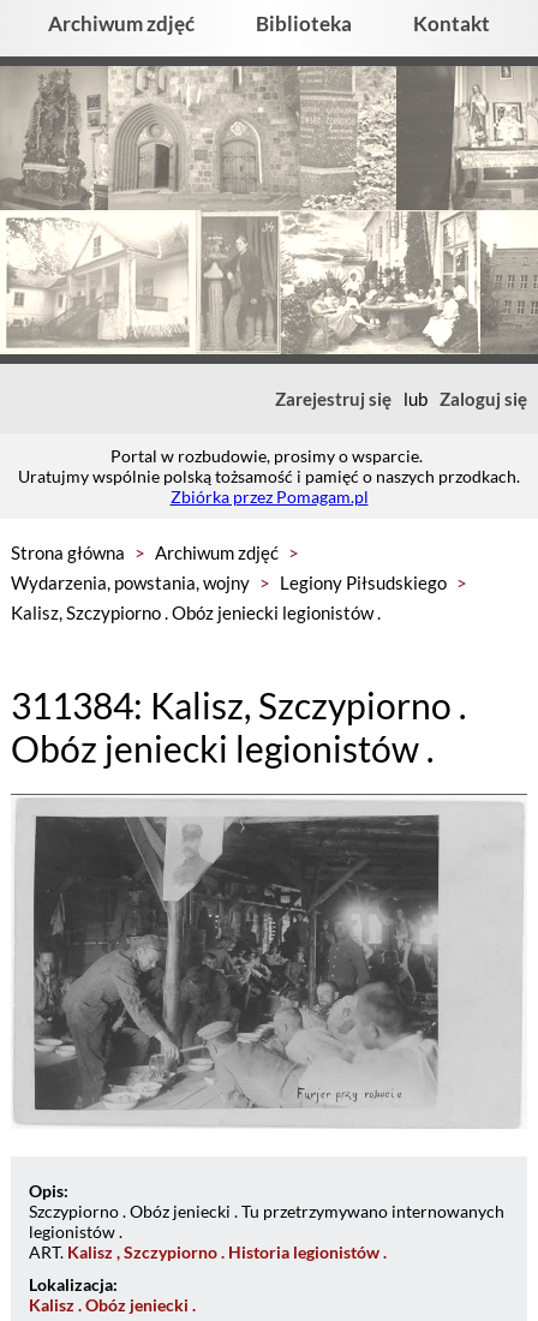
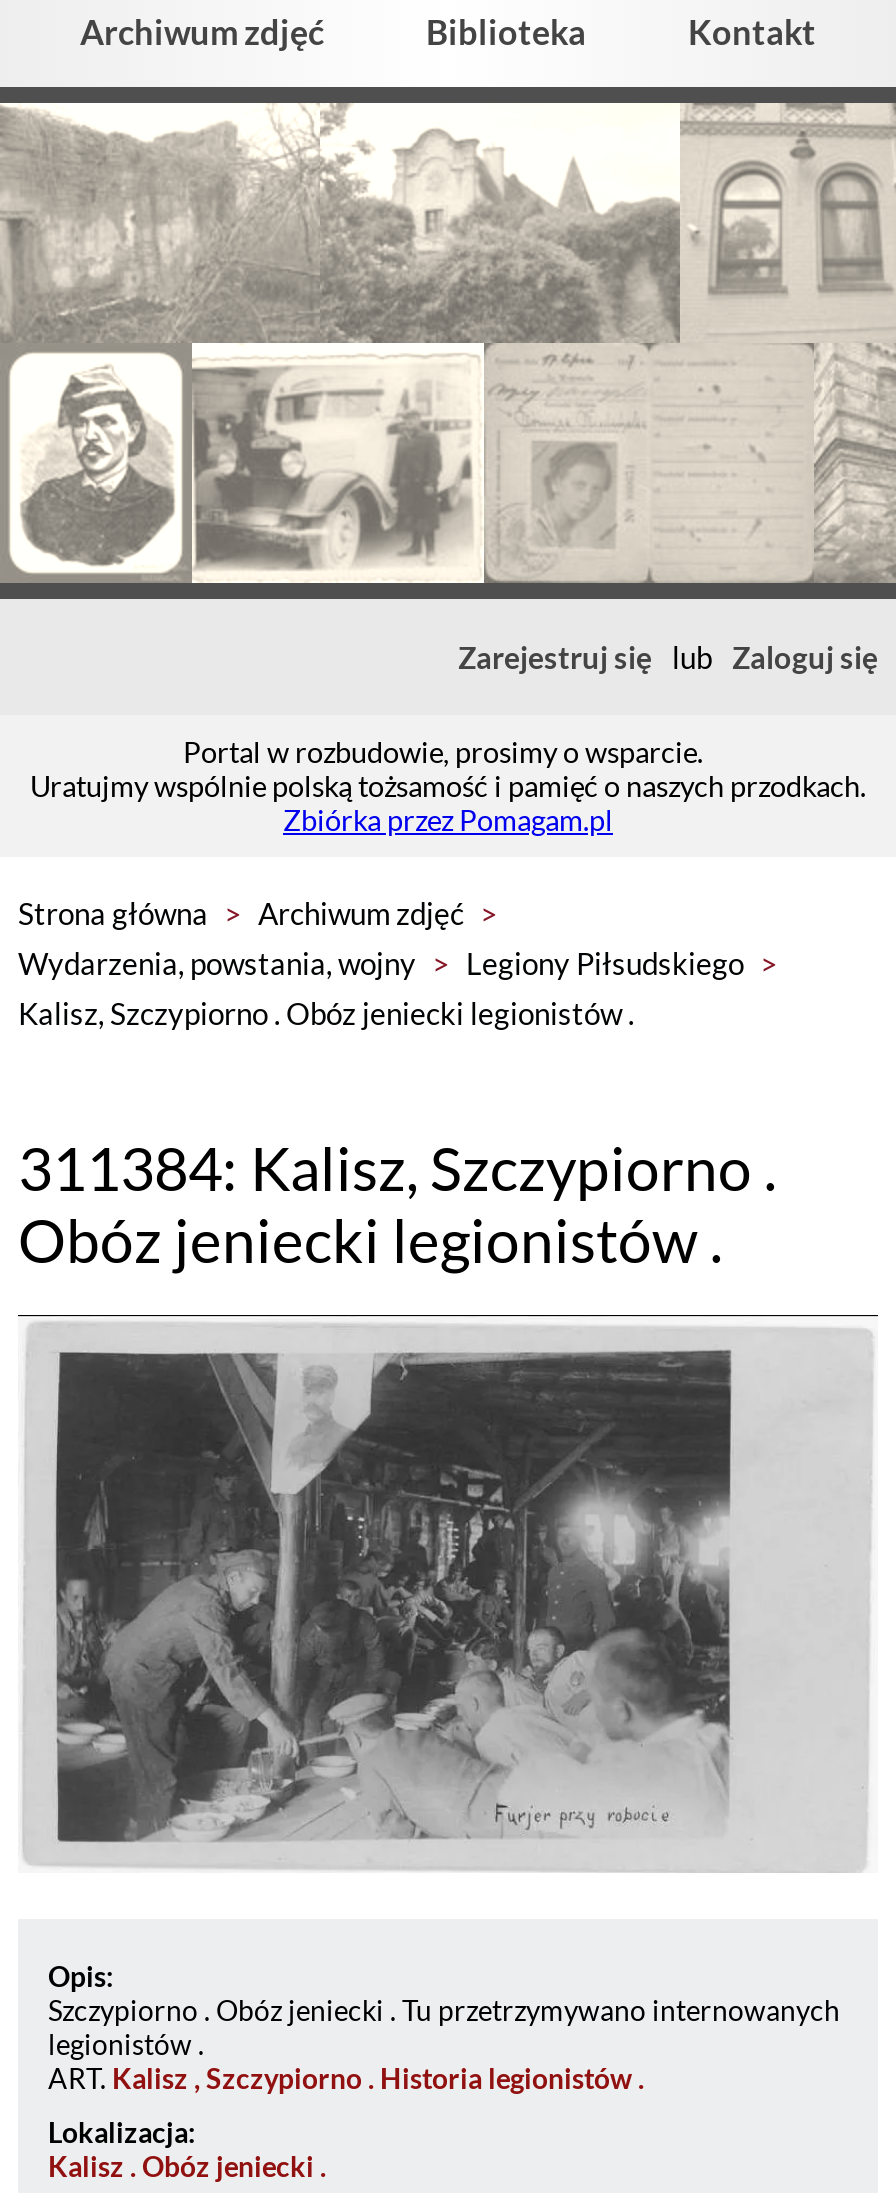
[4,66,534,354] [image] -> [6,101,890,583] [image]

